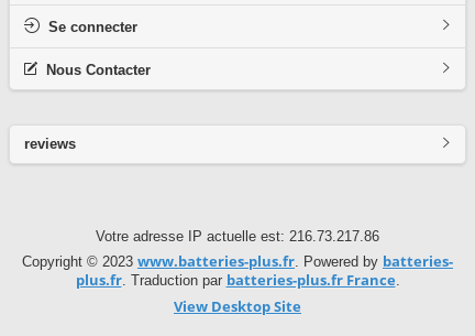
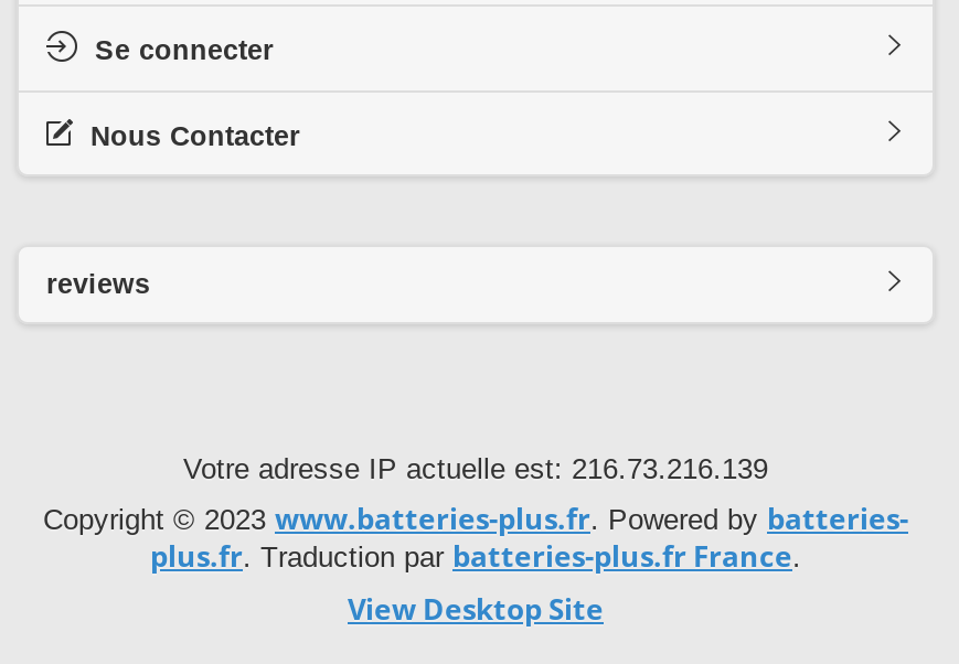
[96,228,379,244] Votre adresse IP actuelle est: 216.73.217.86 -> [183,452,768,485] Votre adresse IP actuelle est: 216.73.216.139

